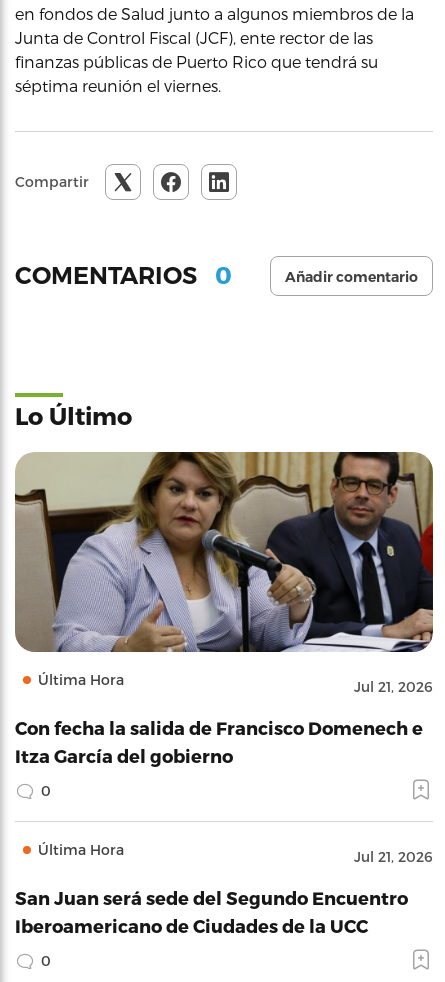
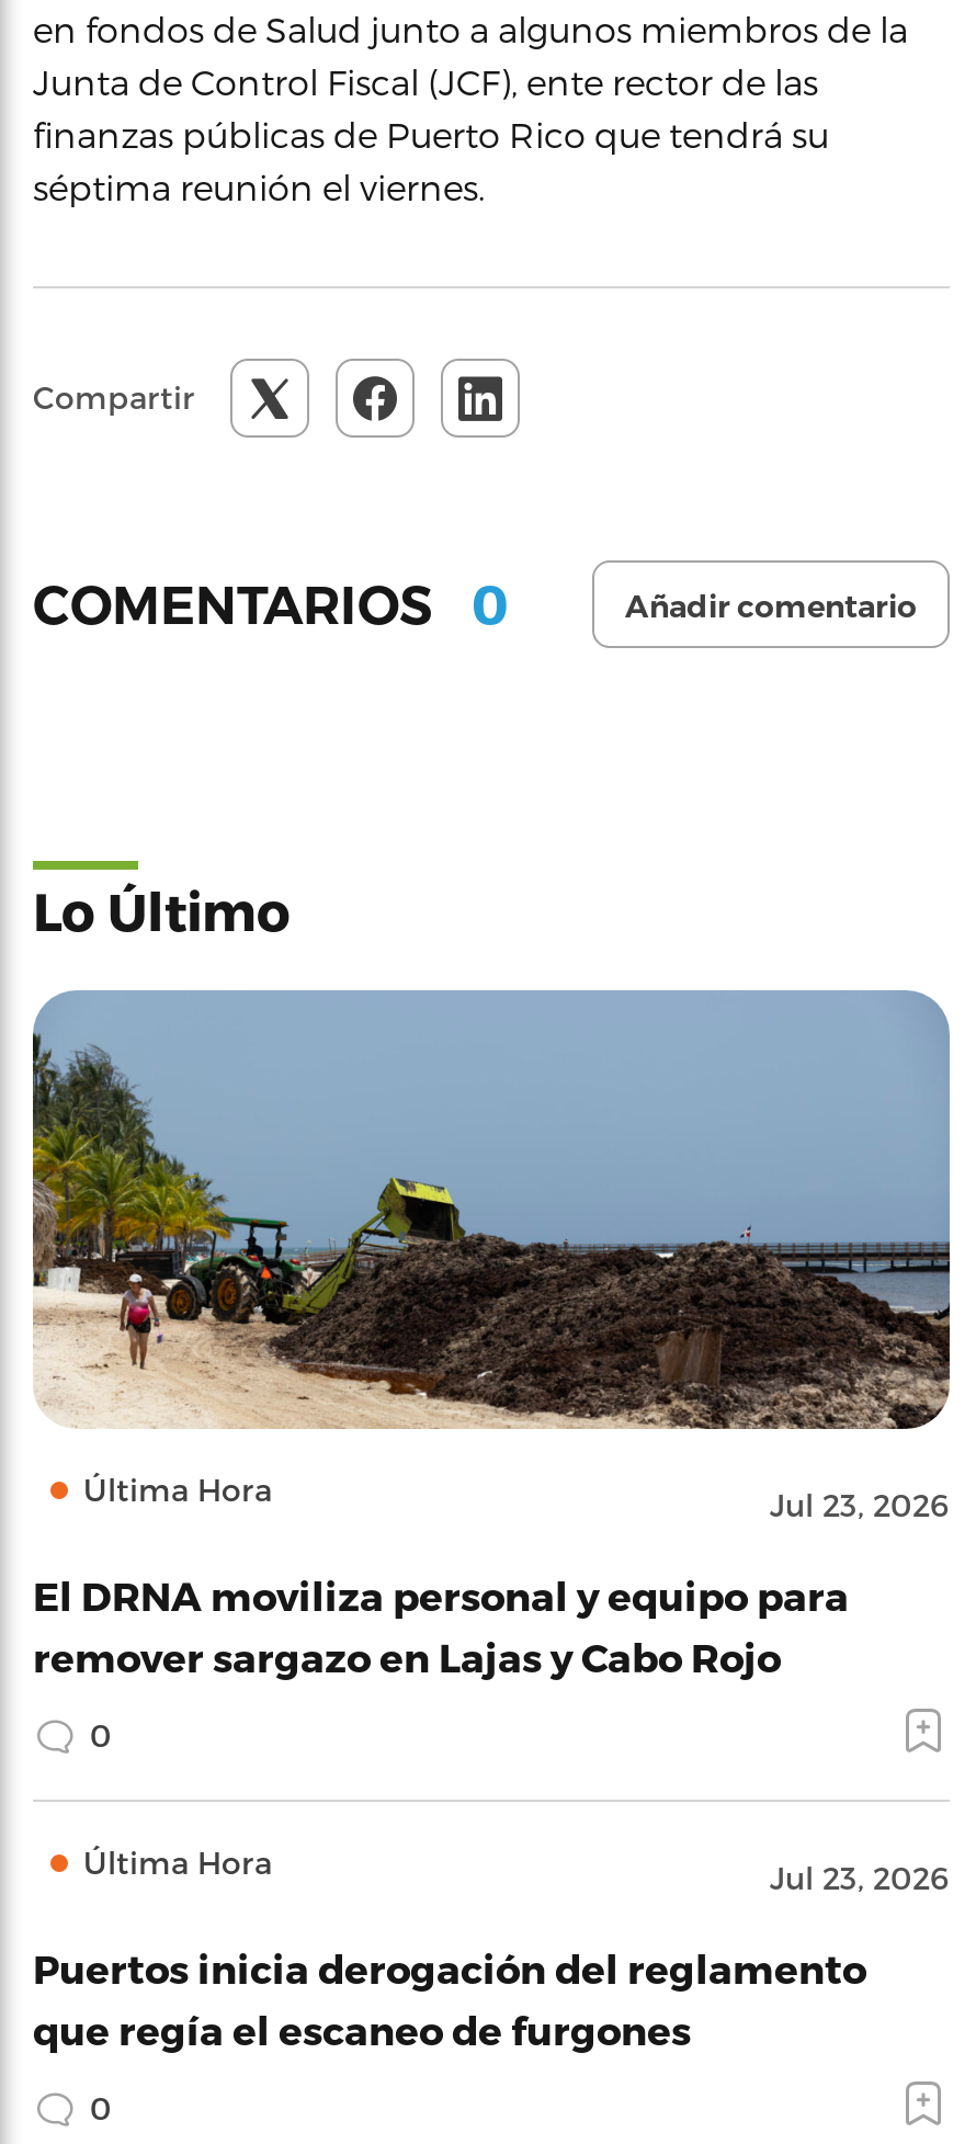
[15,451,434,695] [image] | Jul 21, 2026 -> [31,989,952,1524] [image] | Jul 23, 2026
[15,717,423,766] Con fecha la salida de Francisco Domenech e | Itza García del gobierno -> [33,1572,849,1679] El DRNA moviliza personal y equipo para | remover sargazo en Lajas y Cabo Rojo
[354,848,433,865] Jul 21, 2026 -> [770,1859,950,1897] Jul 23, 2026
[15,887,408,936] San Juan será sede del Segundo Encuentro | Iberoamericano de Ciudades de la UCC -> [33,1945,866,2052] Puertos inicia derogación del reglamento | que regía el escaneo de furgones

